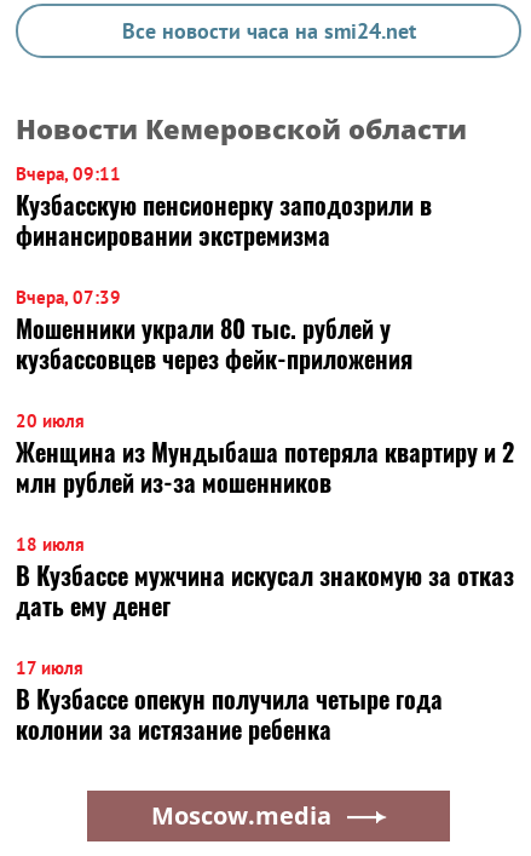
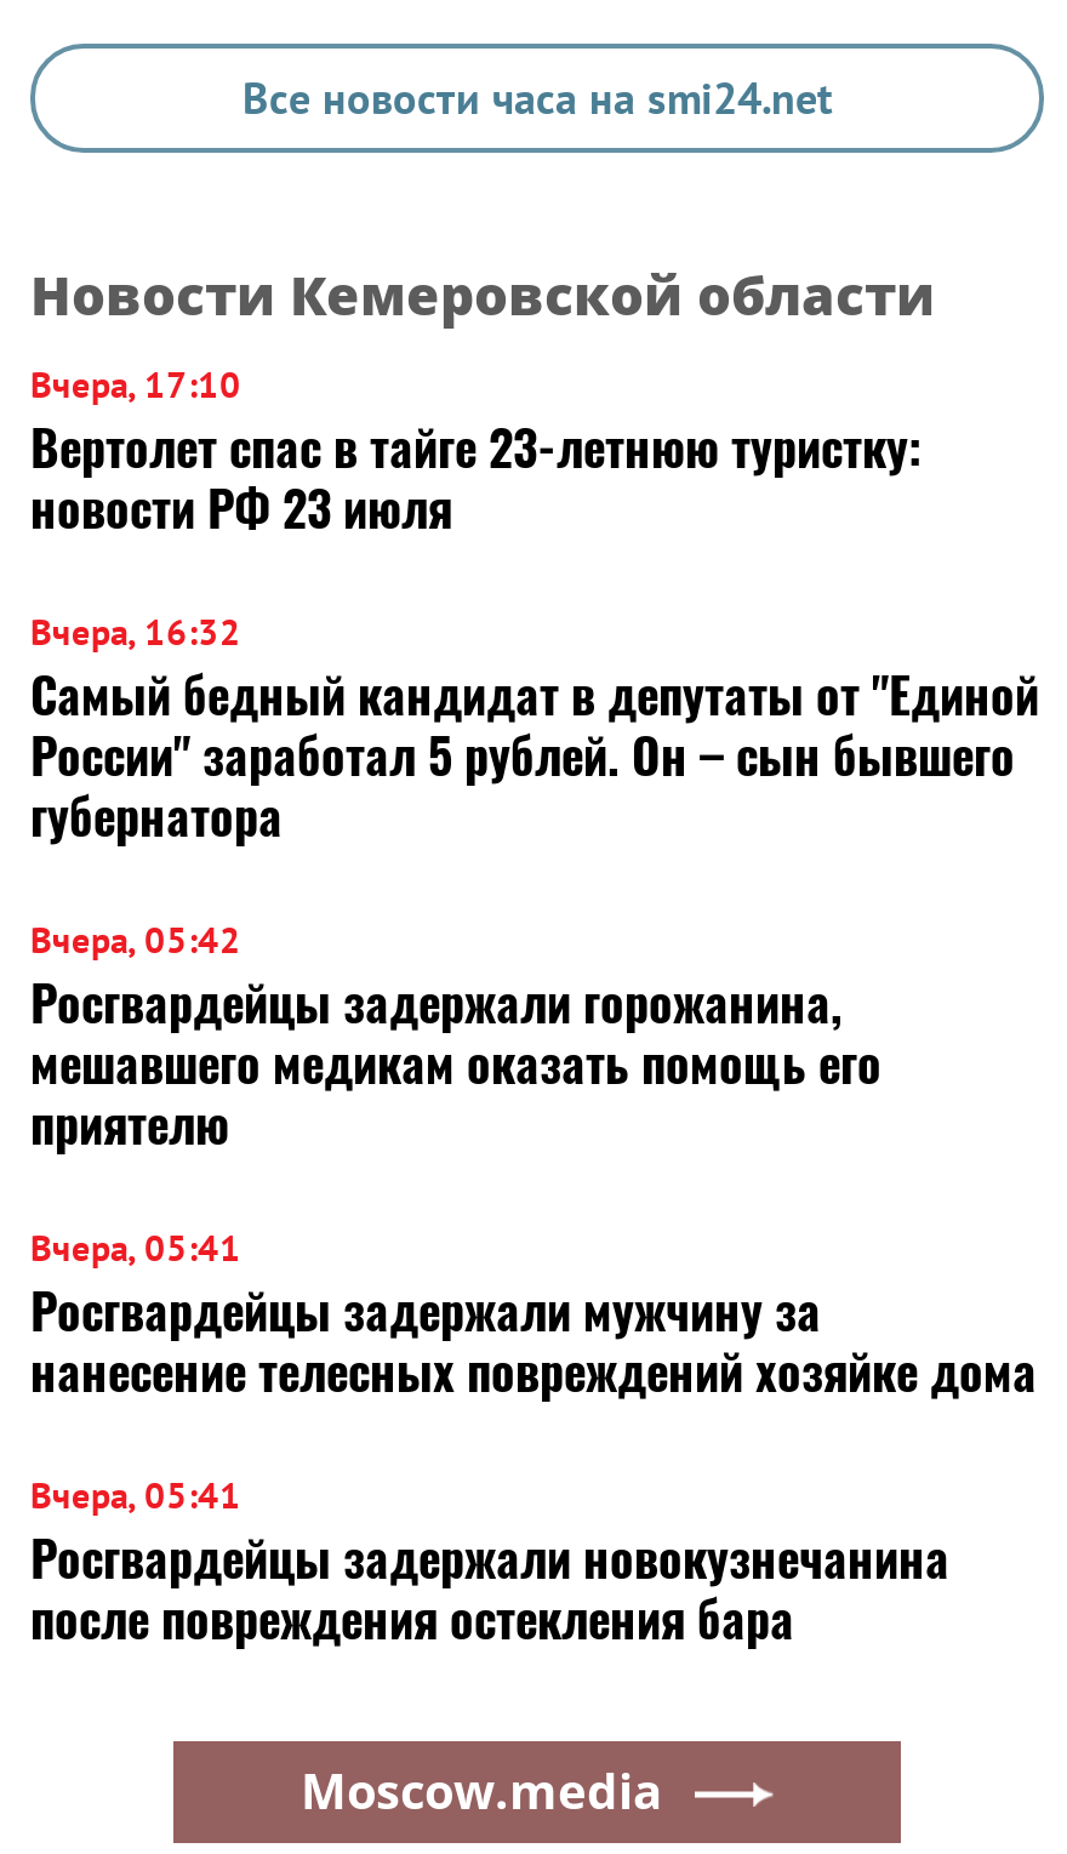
[16,162,432,253] Вчера, 09:11 | Кузбасскую пенсионерку заподозрили в | финансировании экстремизма -> [30,360,923,542] Вчера, 17:10 | Вертолет спас в тайге 23-летнюю туристку: | новости РФ 23 июля
[16,285,412,376] Вчера, 07:39 | Мошенники украли 80 тыс. рублей у | кузбассовцев через фейк-приложения -> [30,608,1039,850] Вчера, 16:32 | Самый бедный кандидат в депутаты от "Единой | России" заработал 5 рублей. Он – сын бывшего | губернатора
[16,409,514,500] 20 июля | Женщина из Мундыбаша потеряла квартиру и 2 | млн рублей из-за мошенников -> [30,916,881,1158] Вчера, 05:42 | Росгвардейцы задержали горожанина, | мешавшего медикам оказать помощь его | приятелю
[16,532,514,623] 18 июля | В Кузбассе мужчина искусал знакомую за отказ | дать ему денег -> [30,1224,1037,1406] Вчера, 05:41 | Росгвардейцы задержали мужчину за | нанесение телесных повреждений хозяйке дома
[16,656,443,747] 17 июля | В Кузбассе опекун получила четыре года | колонии за истязание ребенка -> [30,1471,949,1653] Вчера, 05:41 | Росгвардейцы задержали новокузнечанина | после повреждения остекления бара

